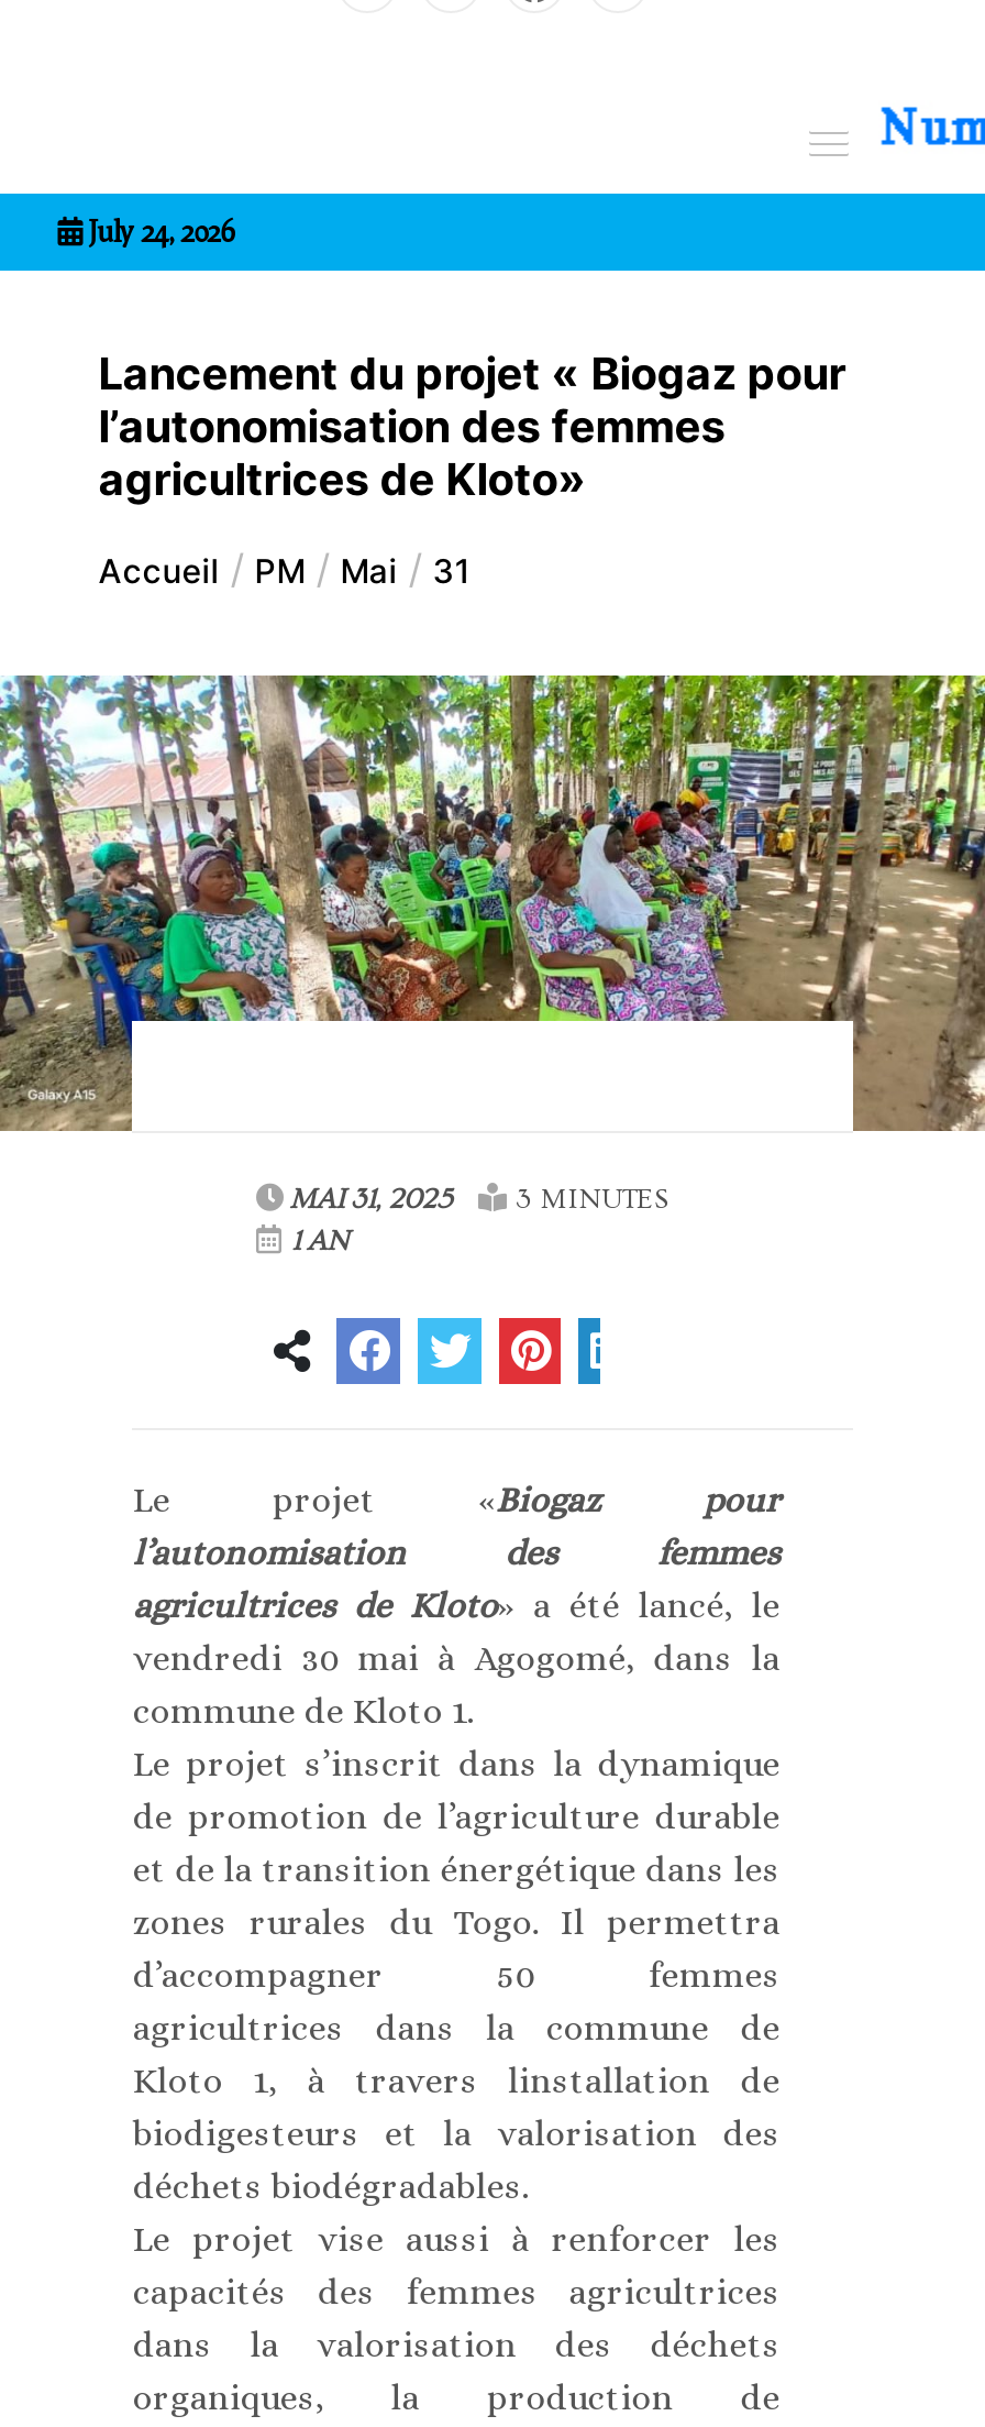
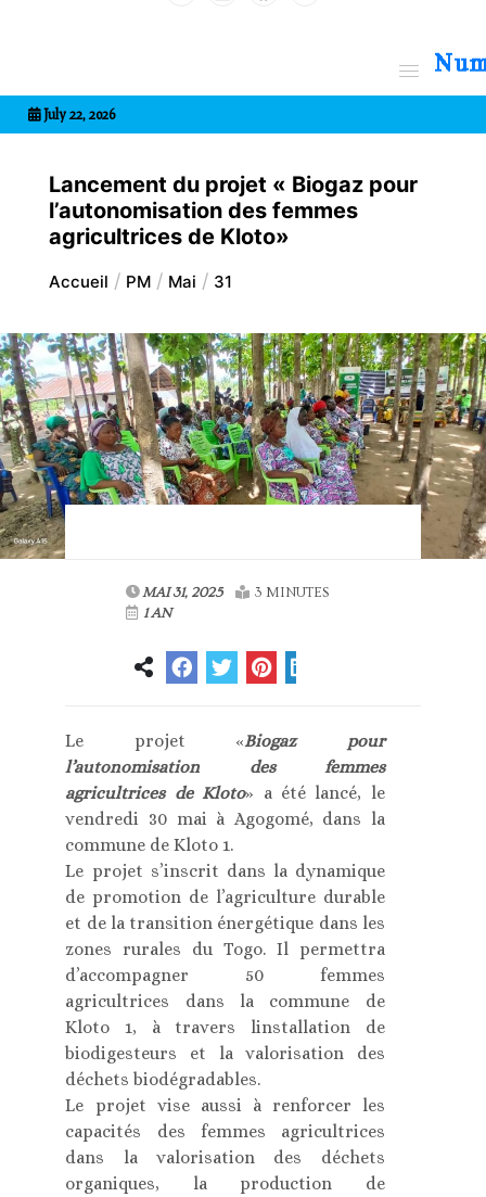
[82,214,233,250] July 24, 2026 -> [40,106,115,123] July 22, 2026

